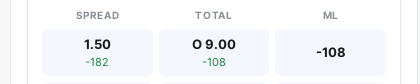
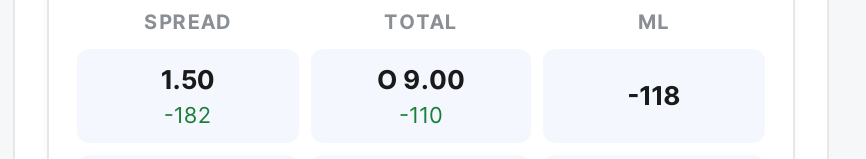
[316,44,346,60] -108 -> [627,79,681,111] -118
[202,55,226,69] -108 -> [399,101,443,129] -110

